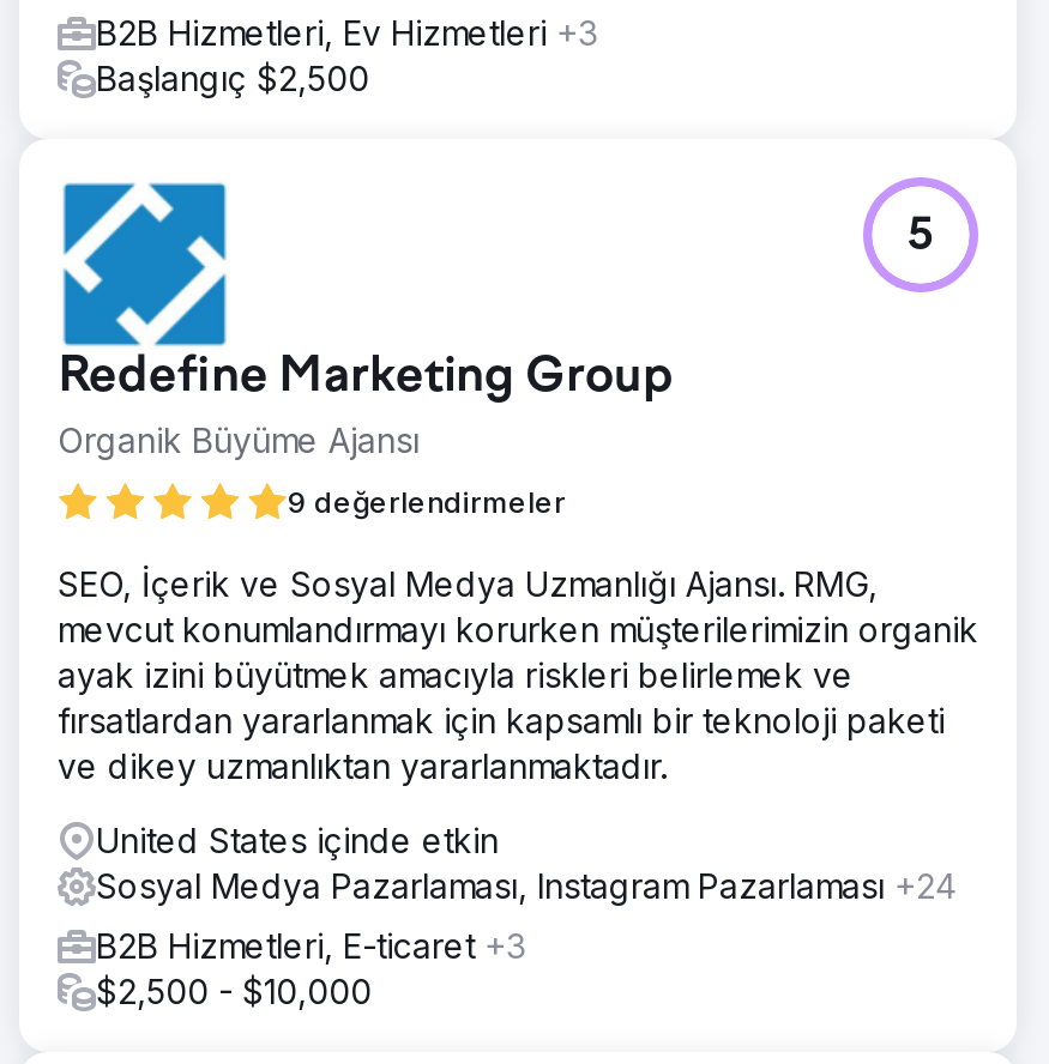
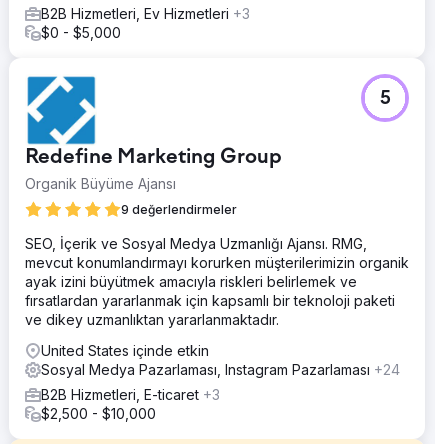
[96,57,369,97] Başlangıç $2,500 -> [41,24,121,41] $0 - $5,000

